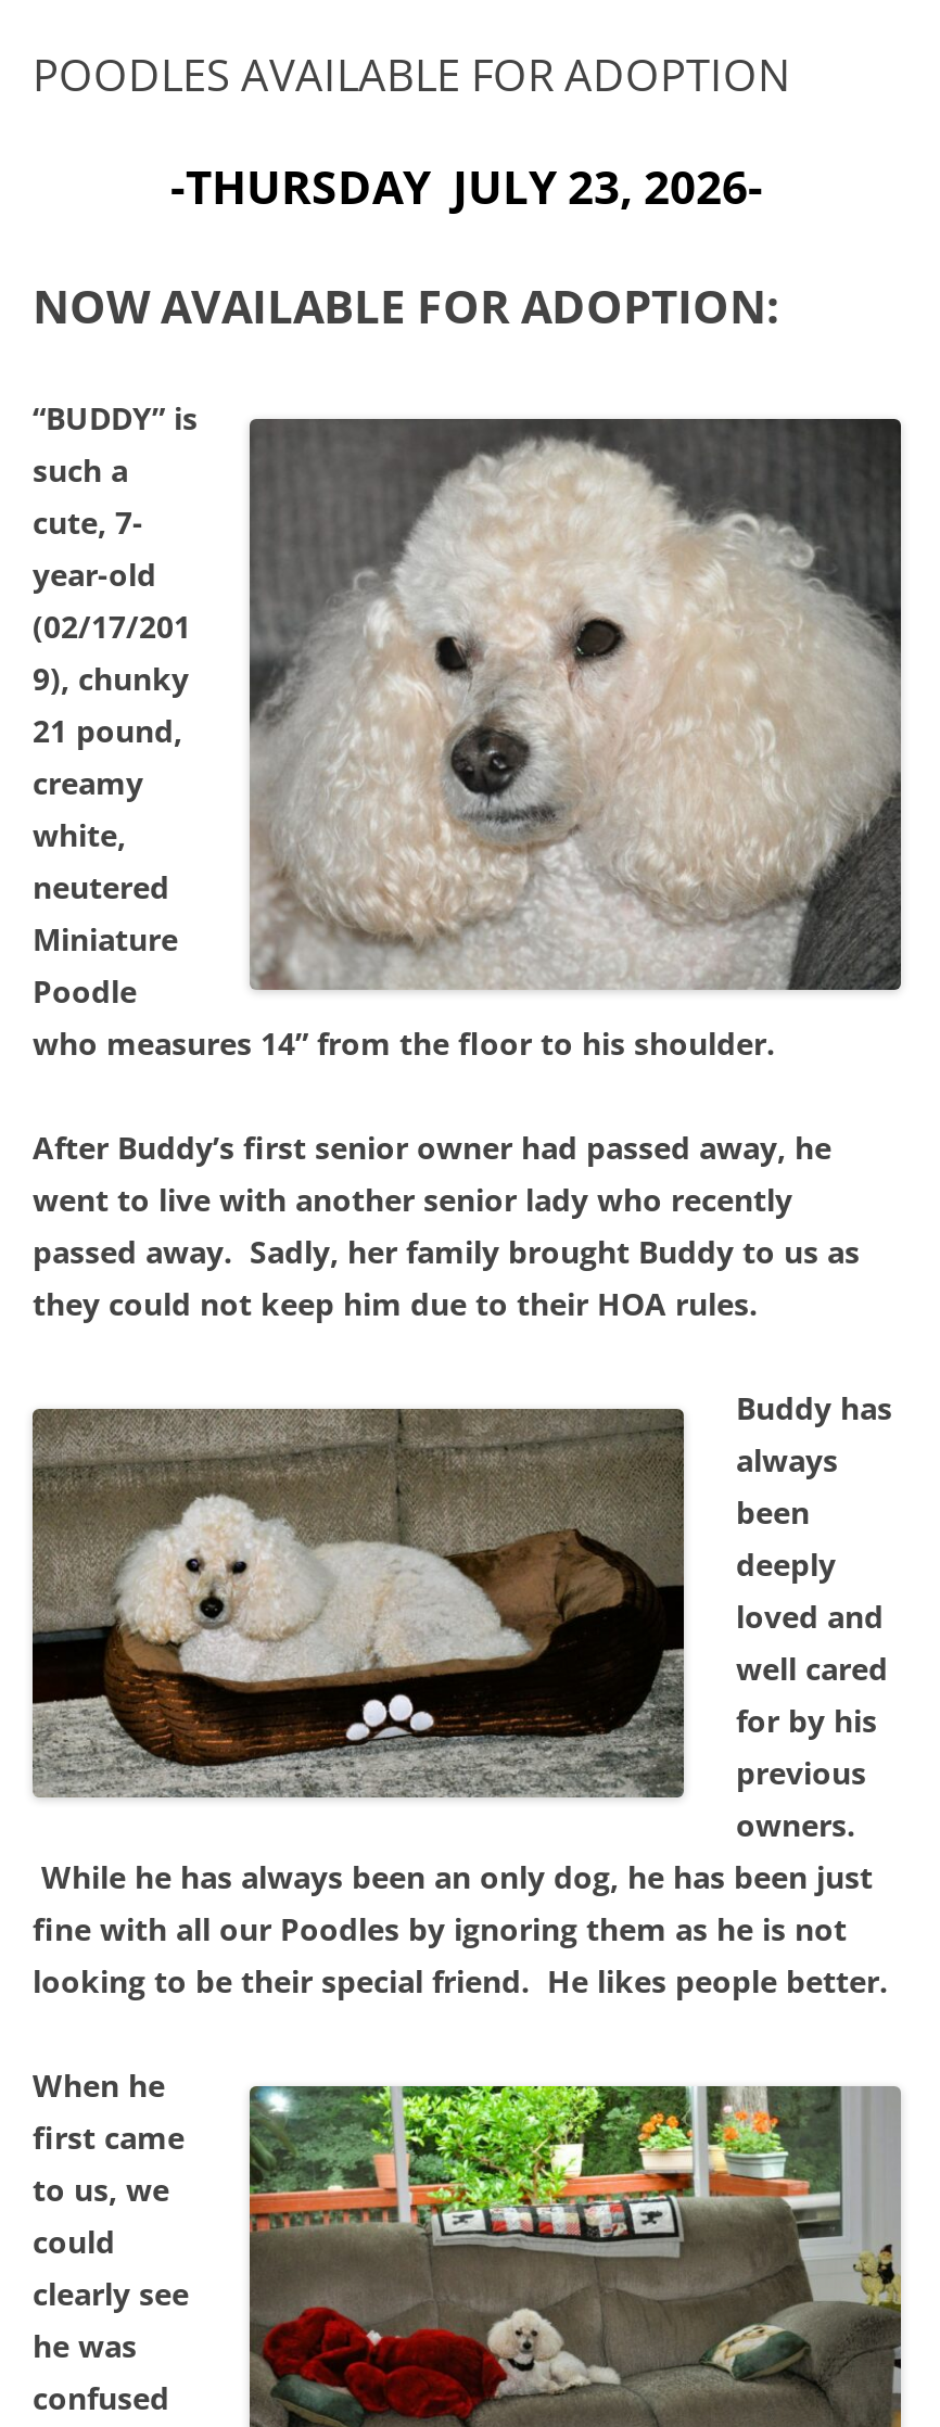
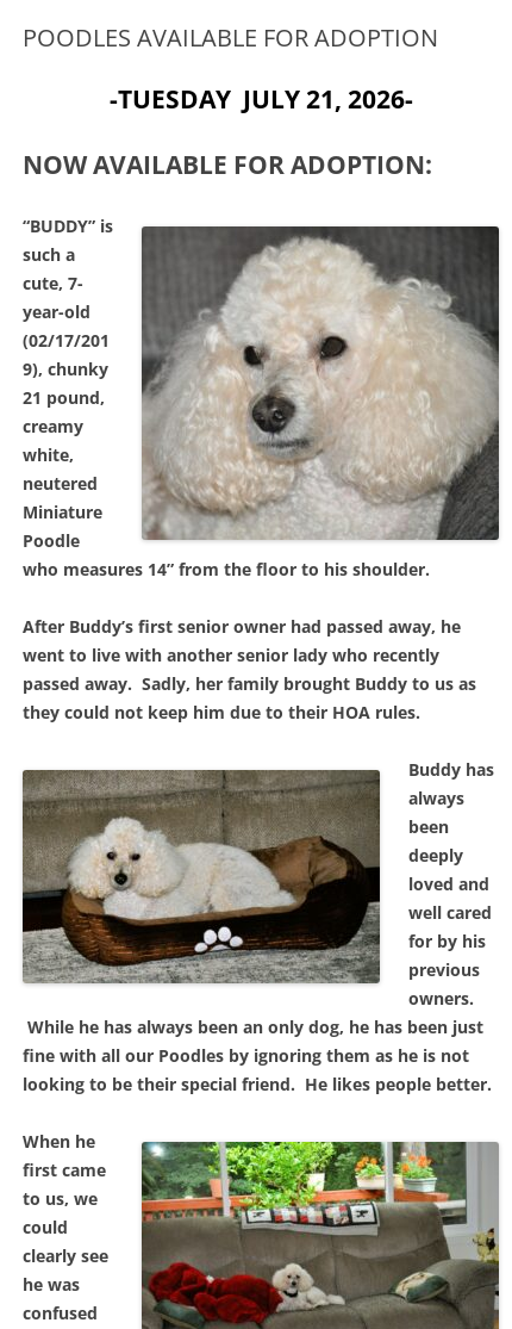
[170,157,763,218] -THURSDAY JULY 23, 2026- -> [109,83,413,116] -TUESDAY JULY 21, 2026-

